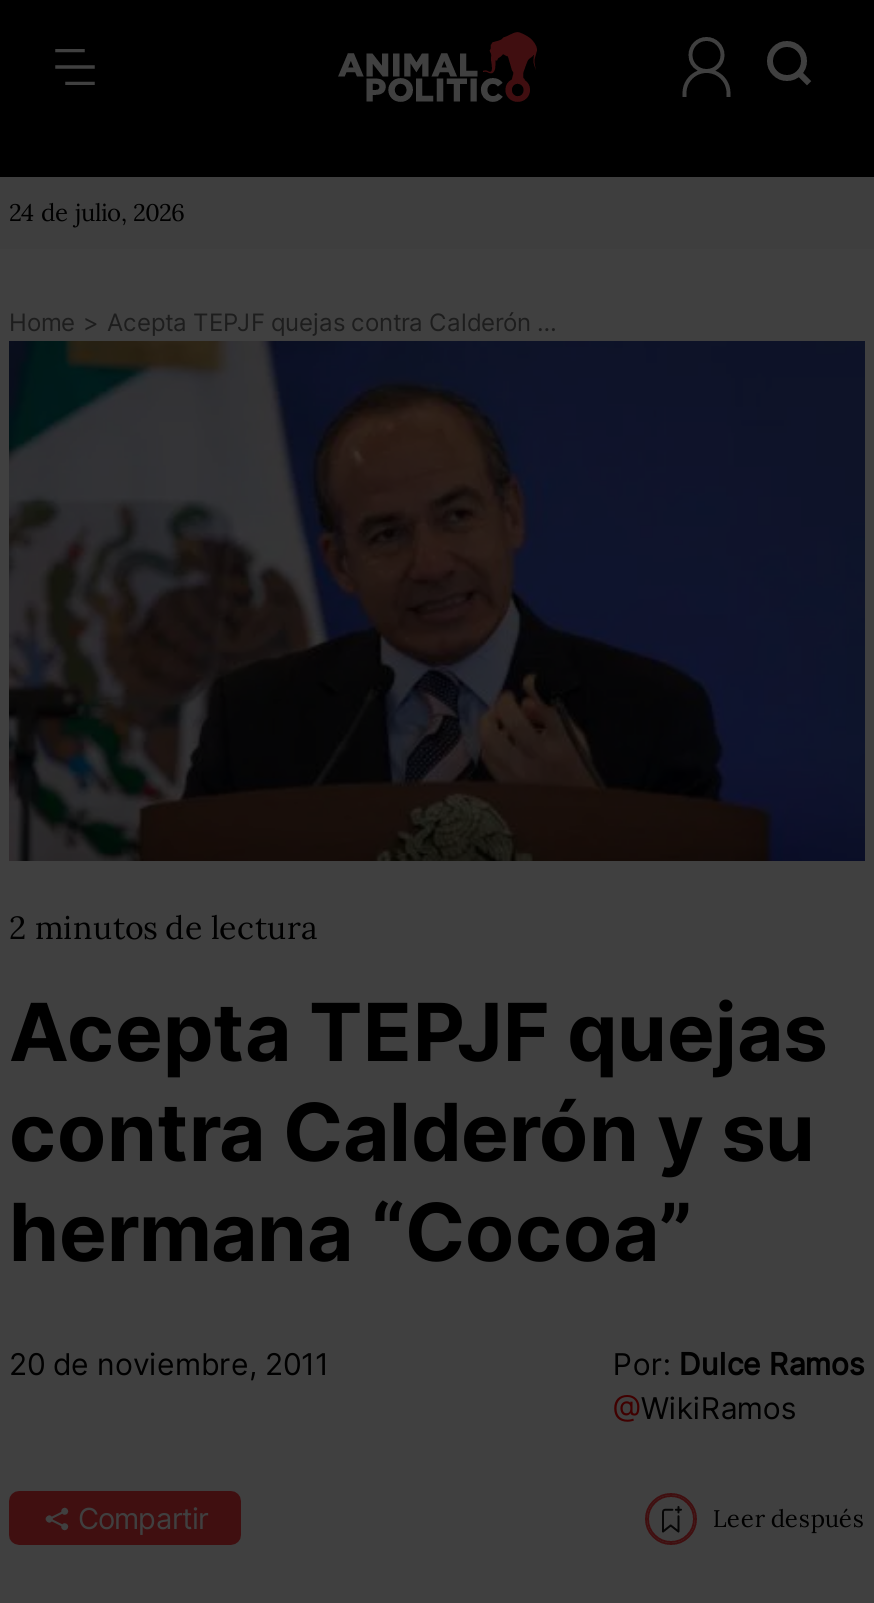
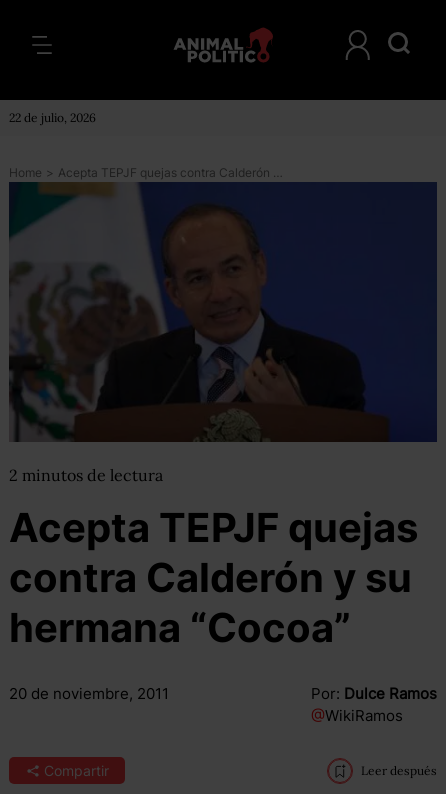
[9,197,185,227] 24 de julio, 2026 -> [9,110,96,125] 22 de julio, 2026

